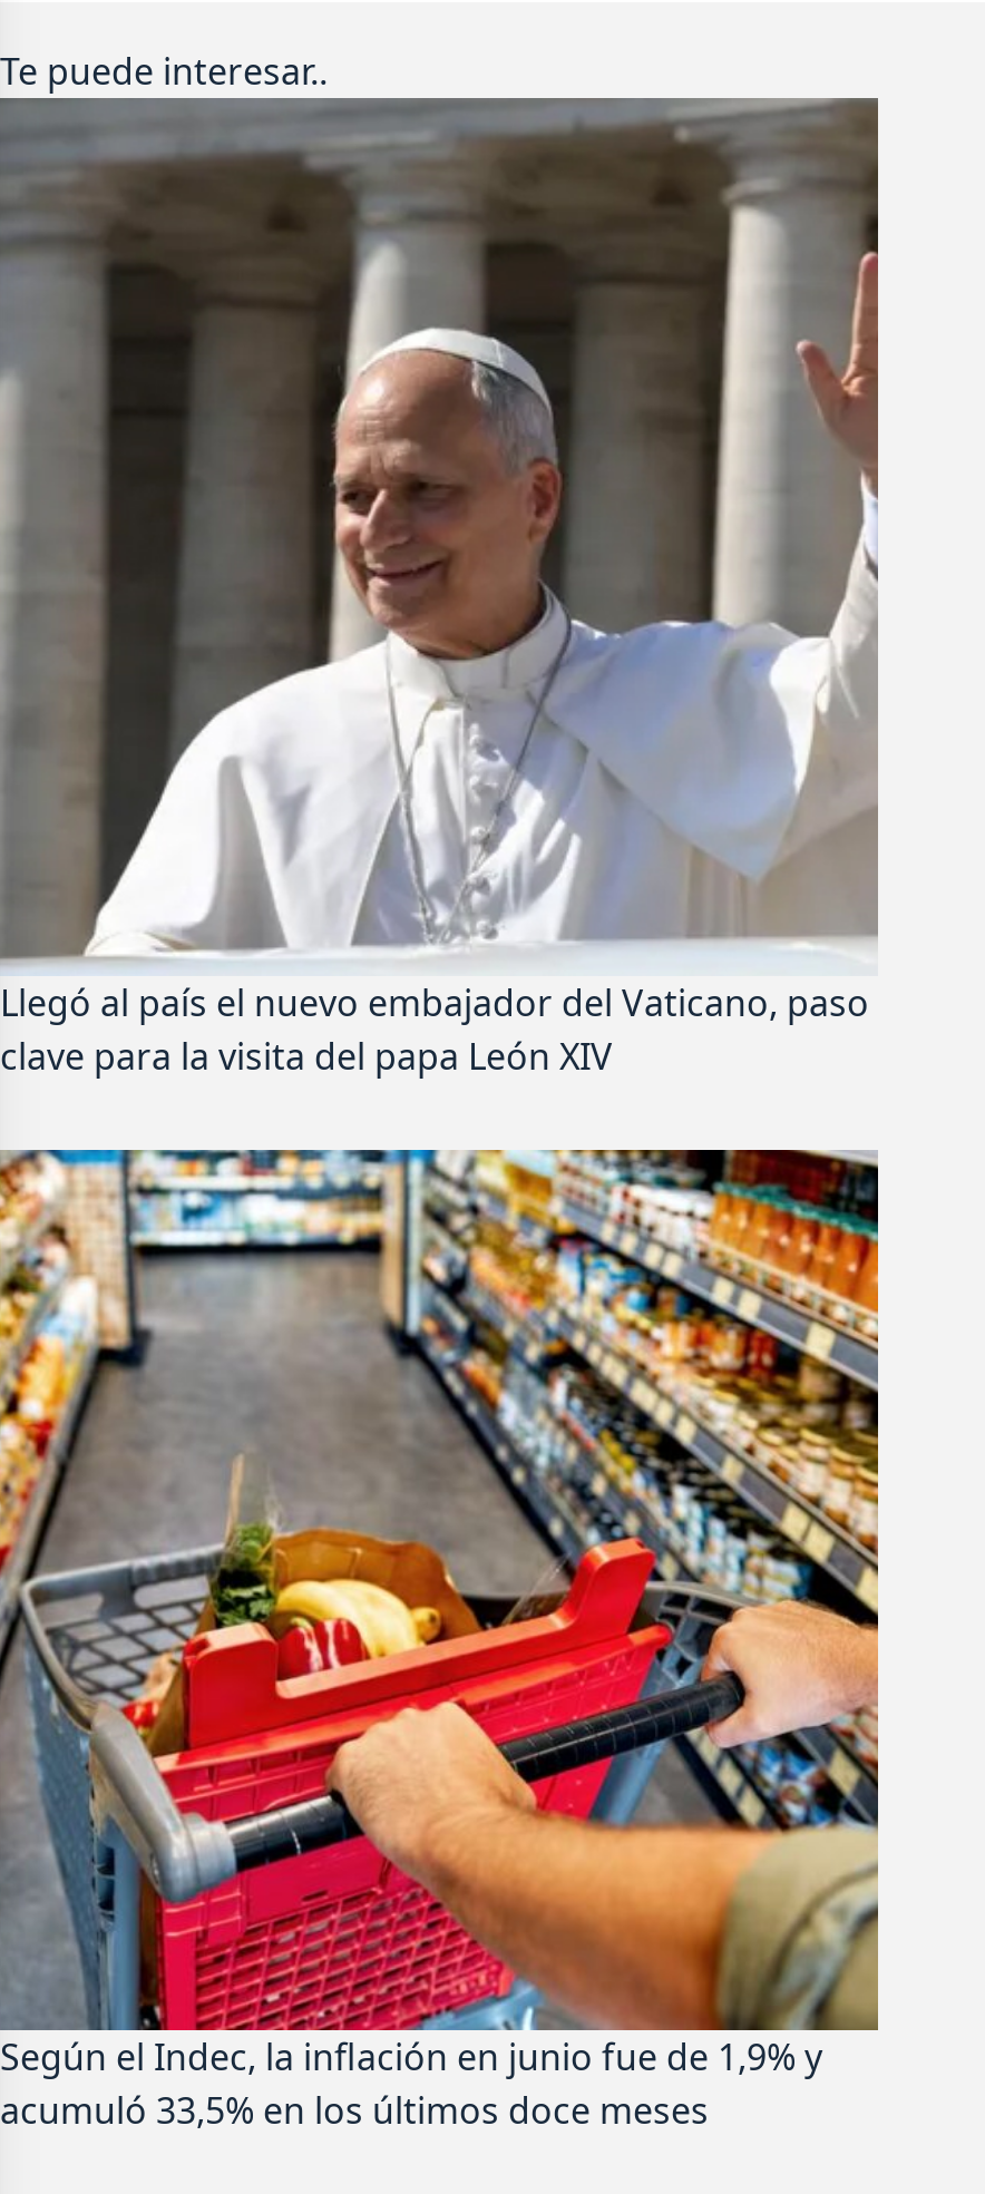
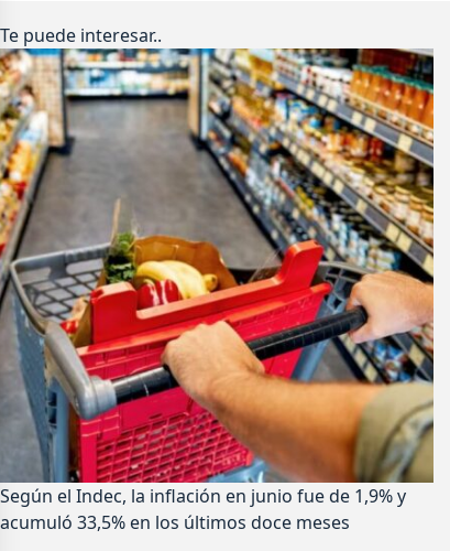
[0,96,880,1082] [image] | Llegó al país el nuevo embajador del Vaticano, paso | clave para la visita del papa León XIV -> none

